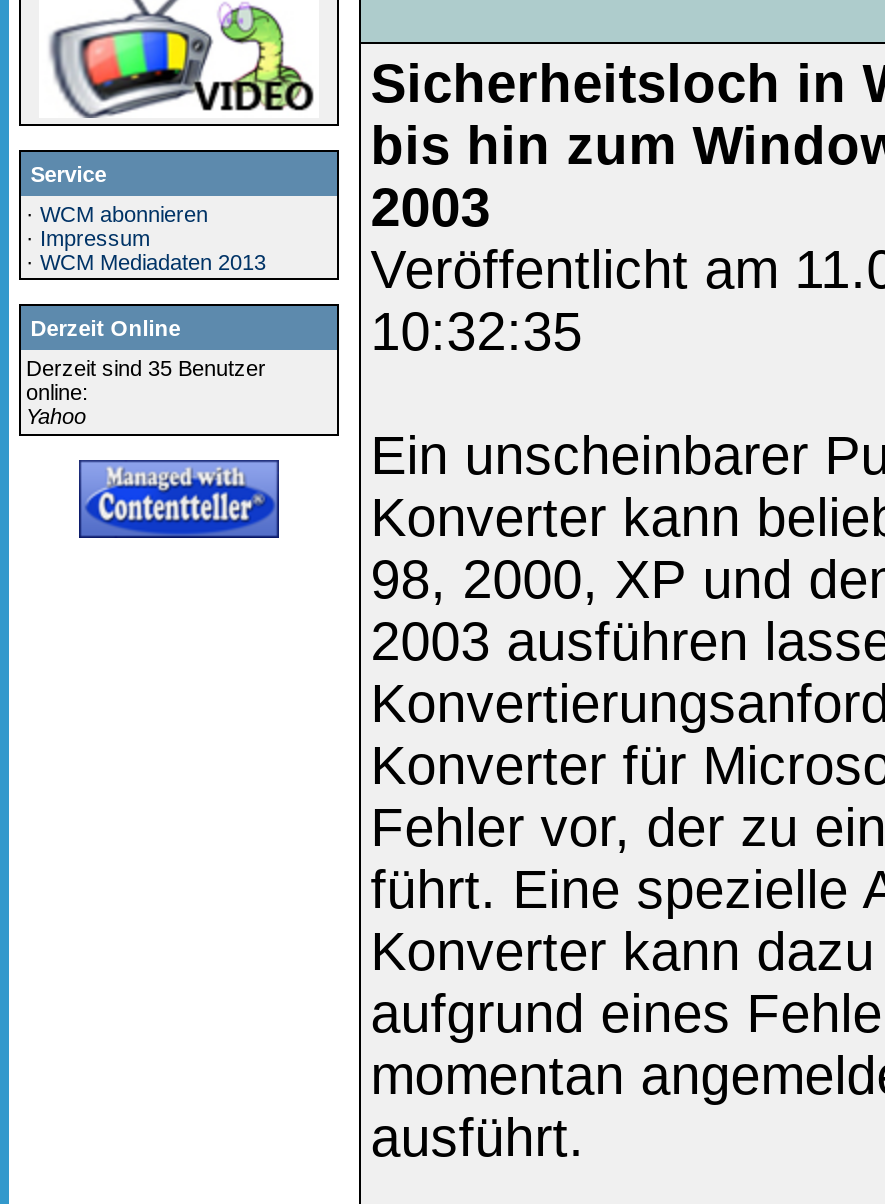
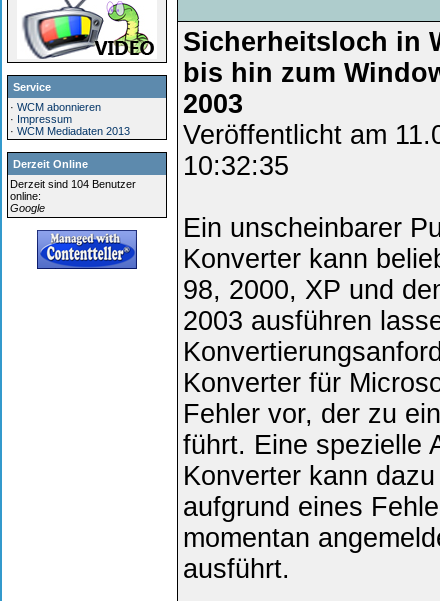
[26,356,266,380] Derzeit sind 35 Benutzer -> [10,178,136,190] Derzeit sind 104 Benutzer
[26,404,86,428] Yahoo -> [10,202,45,214] Google

